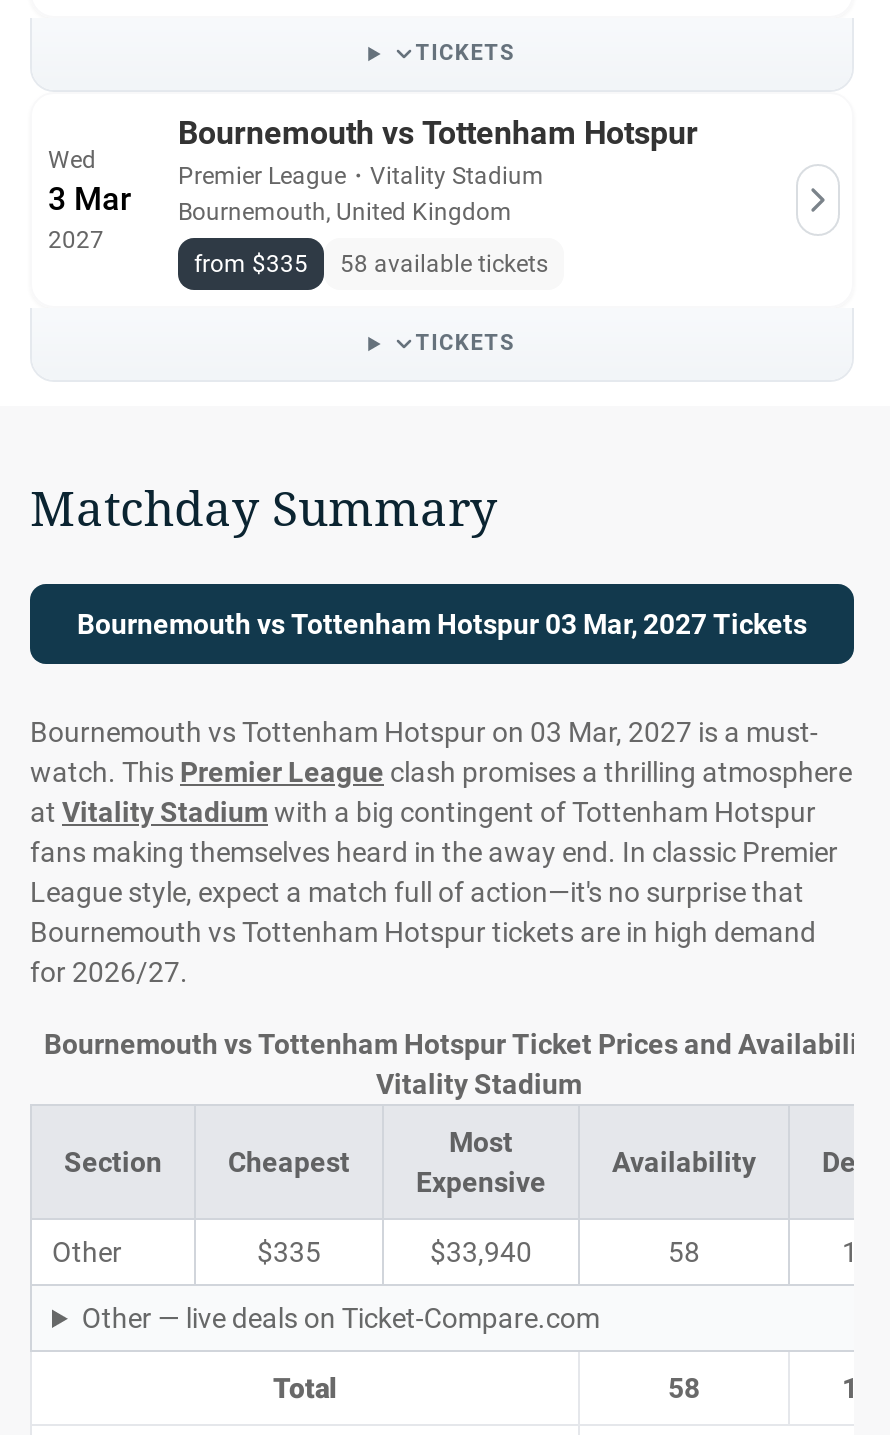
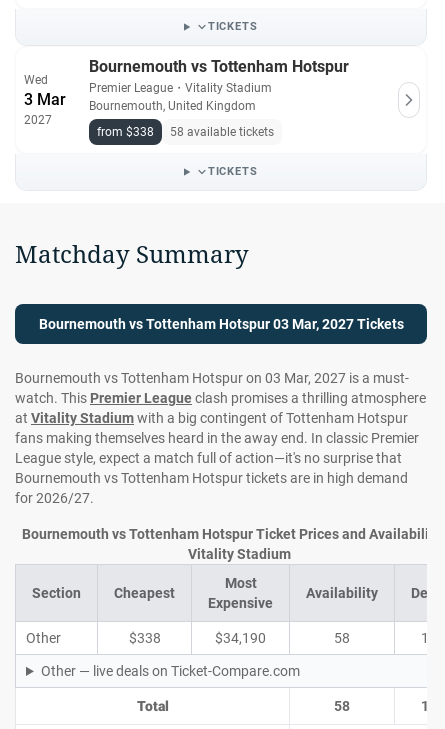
[194,250,548,278] from $335 58 available tickets -> [97,125,274,139] from $338 58 available tickets
[257,1236,321,1268] $335 -> [128,630,160,646] $338
[430,1236,532,1268] $33,940 -> [215,630,266,646] $34,190

